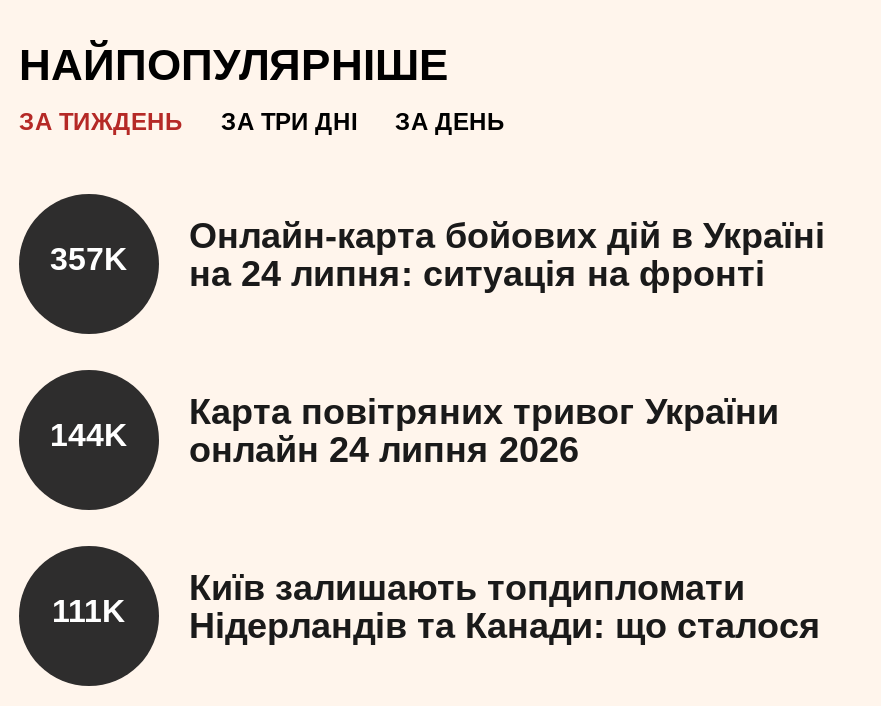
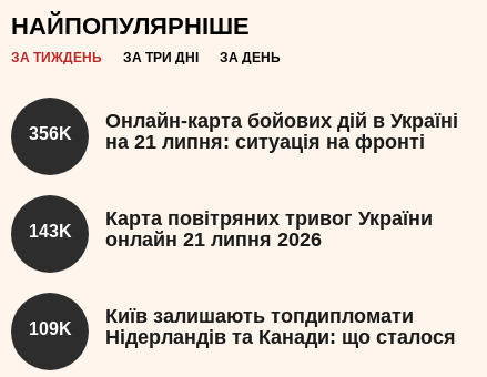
[50,242,128,276] 357K -> [28,124,72,143] 356K
[189,255,765,295] на 24 липня: ситуація на фронті -> [105,131,425,153] на 21 липня: ситуація на фронті
[50,418,128,452] 144K -> [28,222,72,240] 143K
[189,431,579,471] онлайн 24 липня 2026 -> [105,229,322,251] онлайн 21 липня 2026
[52,594,821,647] 111K Нідерландів та Канади: що сталося -> [28,319,456,349] 109K Нідерландів та Канади: що сталося

